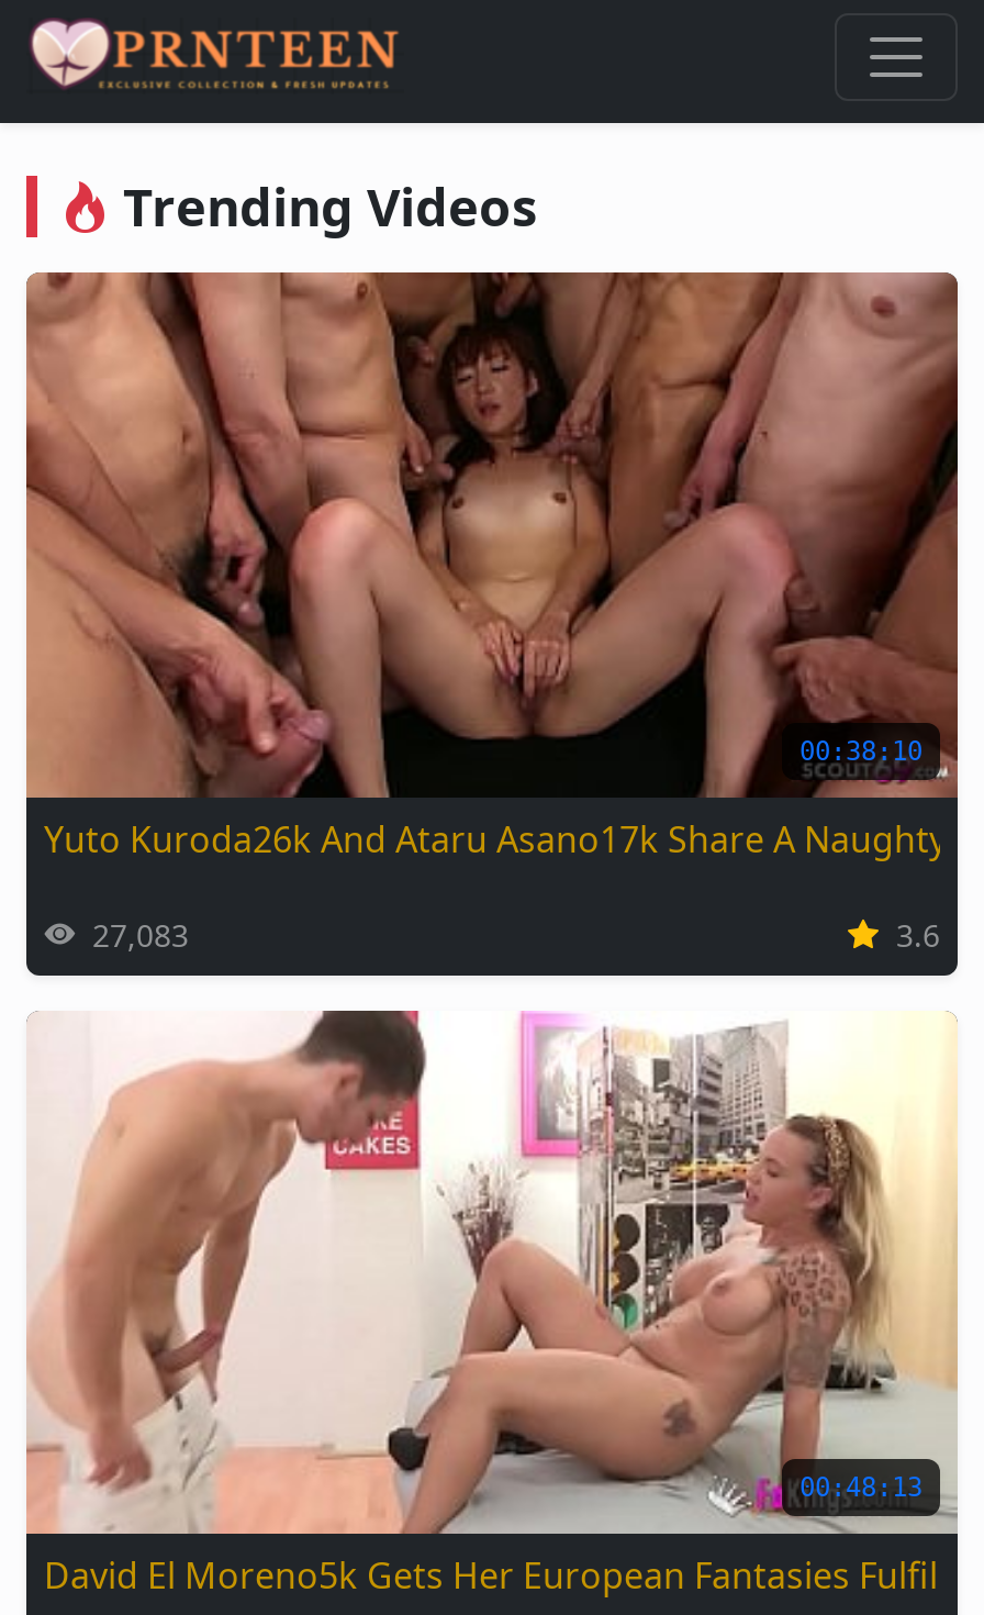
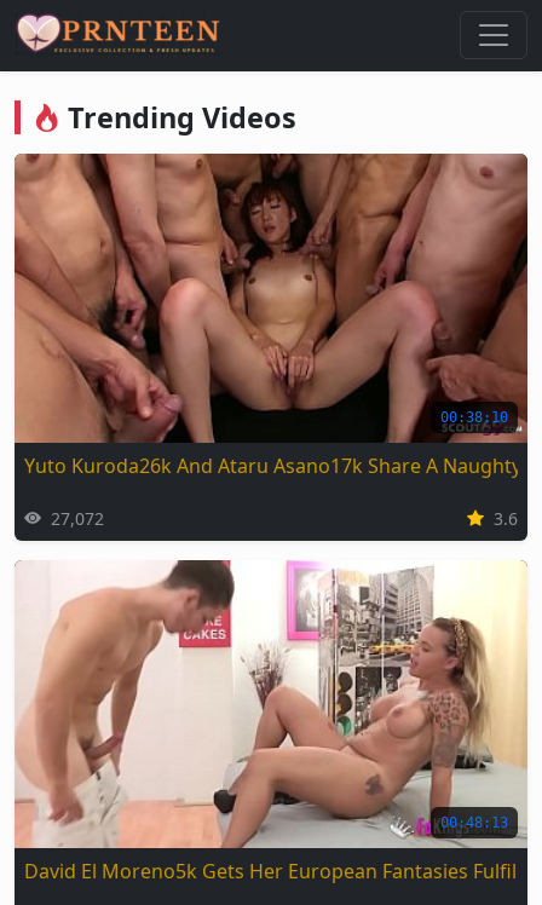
[83,913,189,955] 27,083 -> [46,506,104,529] 27,072

